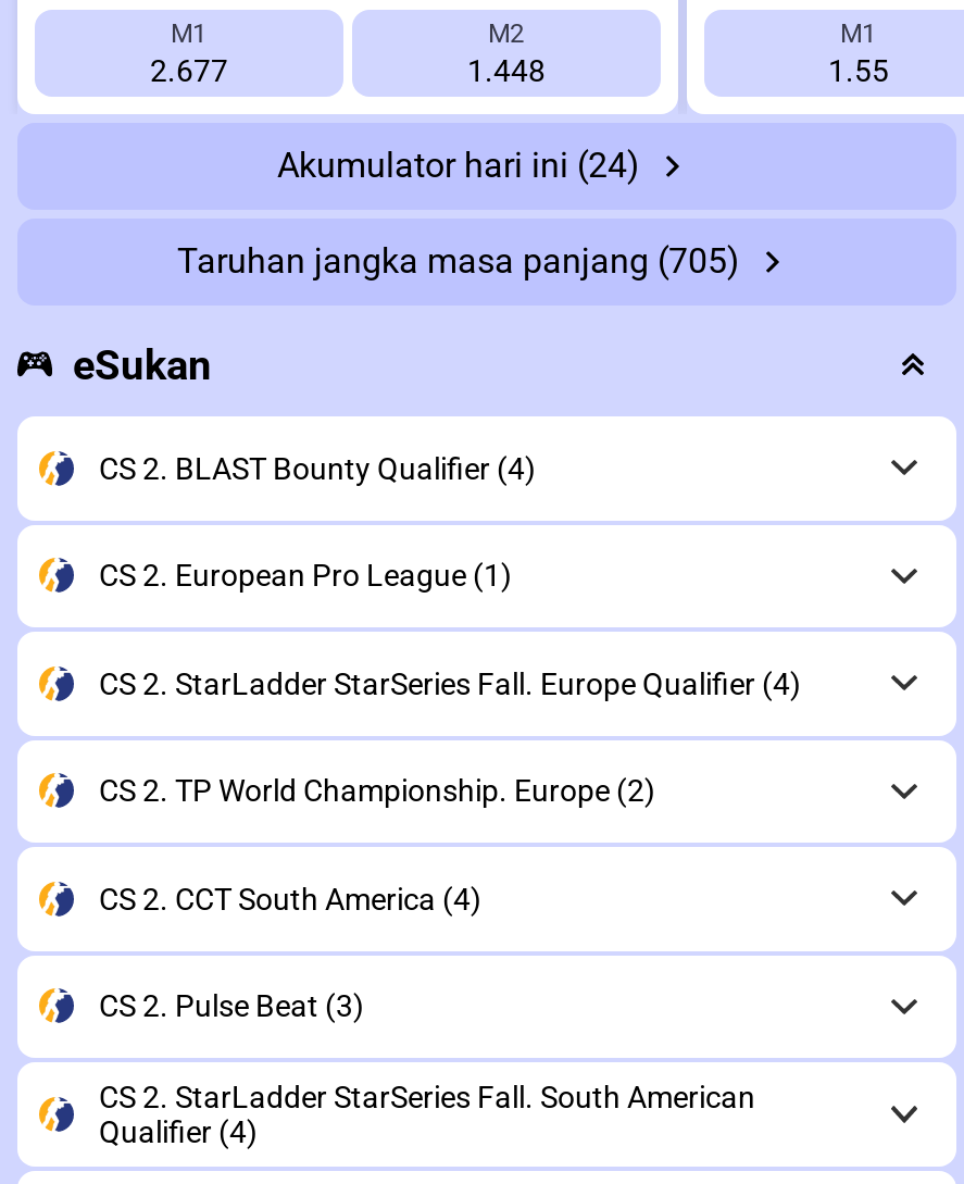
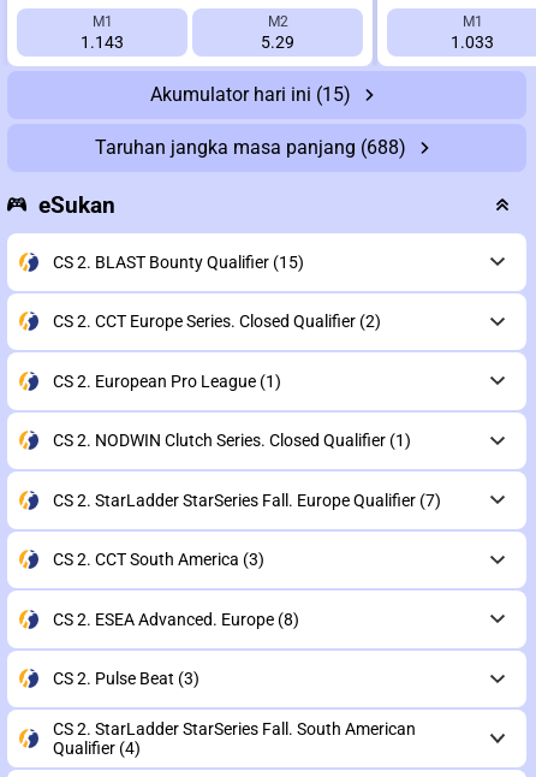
[150,52,228,87] 2.677 -> [81,32,124,51] 1.143
[467,52,546,87] 1.448 -> [261,32,294,51] 5.29
[828,52,889,87] 1.55 -> [451,32,494,51] 1.033
[277,144,640,185] Akumulator hari ini (24) -> [151,82,352,105] Akumulator hari ini (15)
[177,239,740,281] Taruhan jangka masa panjang (705) -> [96,135,407,158] Taruhan jangka masa panjang (688)
[99,451,536,486] CS 2. BLAST Bounty Qualifier (4) -> [52,252,380,331] CS 2. BLAST Bounty Qualifier (15) | CS 2. CCT Europe Series. Closed Qualifier (2)
[99,666,801,916] CS 2. StarLadder StarSeries Fall. Europe Qualifier (4) | CS 2. TP World Championship. Europe (2) | CS 2. CCT South America (4) -> [52,431,440,629] CS 2. NODWIN Clutch Series. Closed Qualifier (1) | CS 2. StarLadder StarSeries Fall. Europe Qualifier (7) | CS 2. CCT South America (3) | CS 2. ESEA Advanced. Europe (8)

